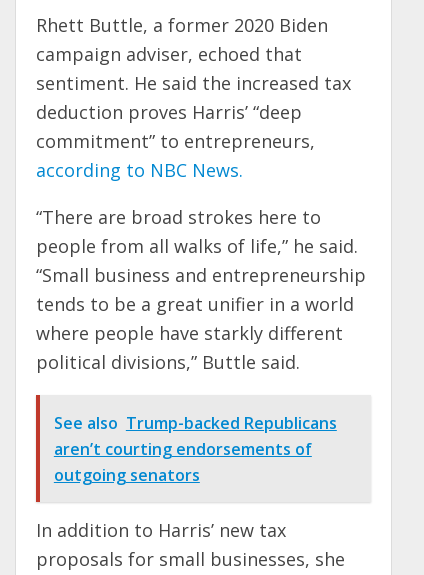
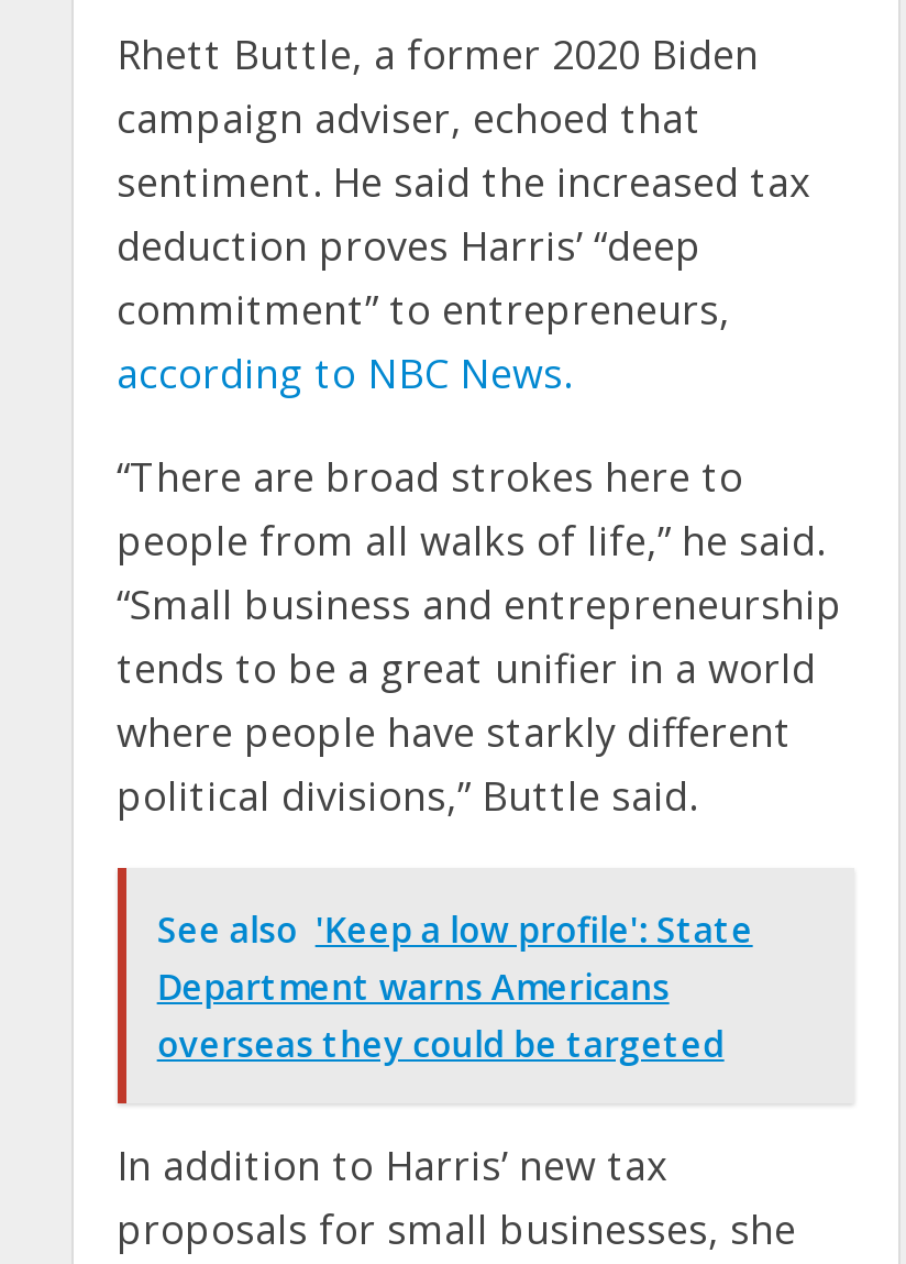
[54,411,337,485] See also Trump-backed Republicans | aren’t courting endorsements of | outgoing senators -> [157,904,753,1067] See also 'Keep a low profile': State | Department warns Americans | overseas they could be targeted

